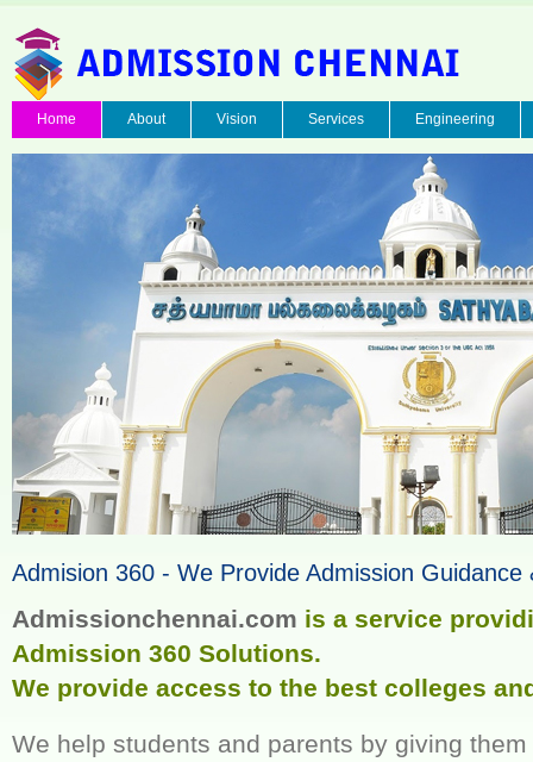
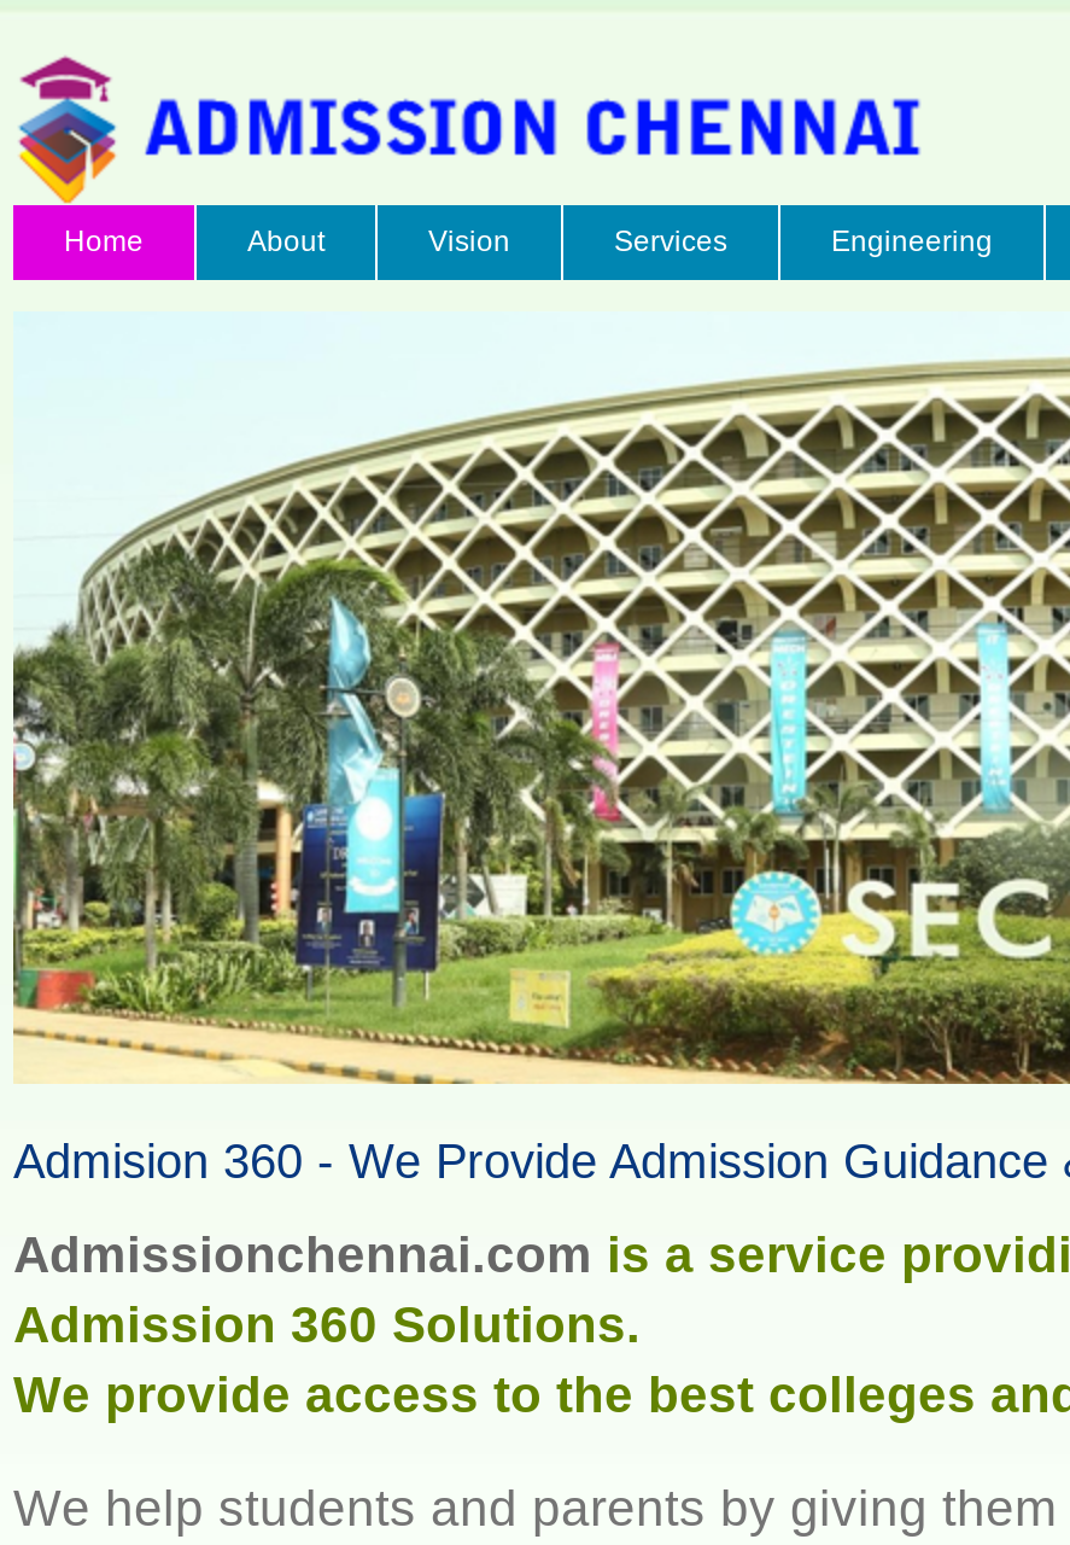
[11,152,529,536] [image] -> [11,311,1063,1086] [image]

